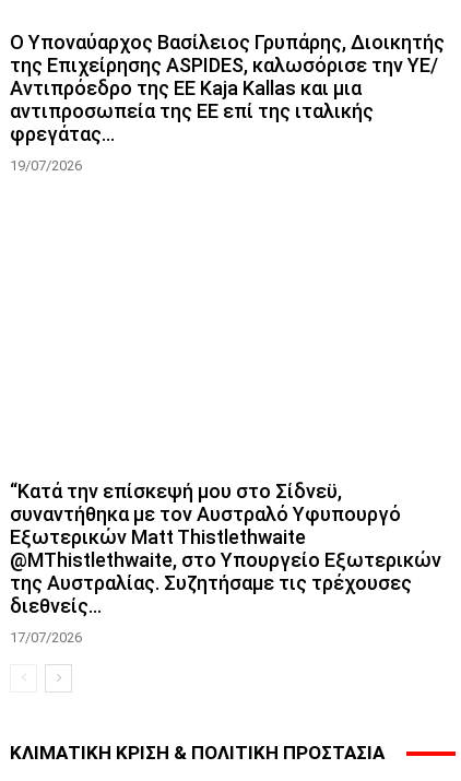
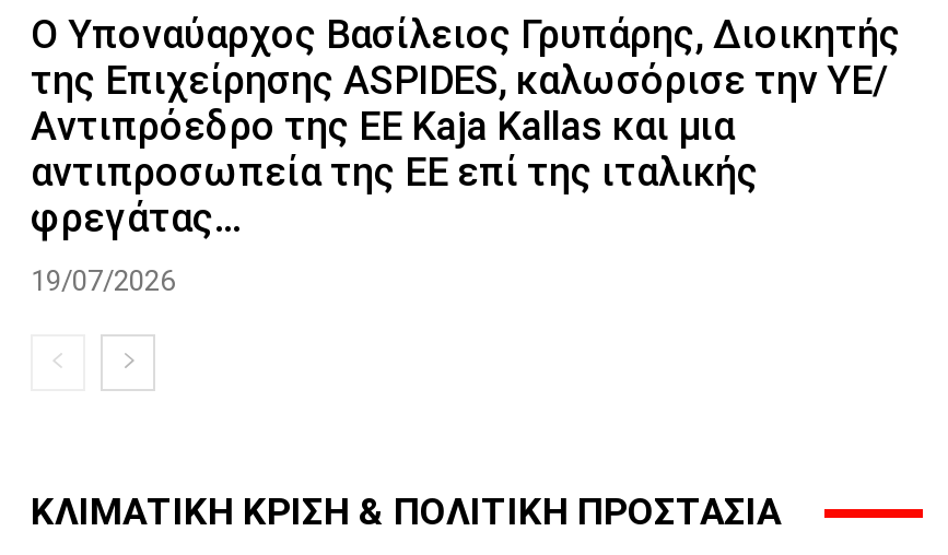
[10,480,441,646] “Κατά την επίσκεψή μου στο Σίδνεϋ, | συναντήθηκα με τον Αυστραλό Υφυπουργό | Εξωτερικών Matt Thistlethwaite | @MThistlethwaite, στο Υπουργείο Εξωτερικών | της Αυστραλίας. Συζητήσαμε τις τρέχουσες | διεθνείς... | 17/07/2026 -> none

